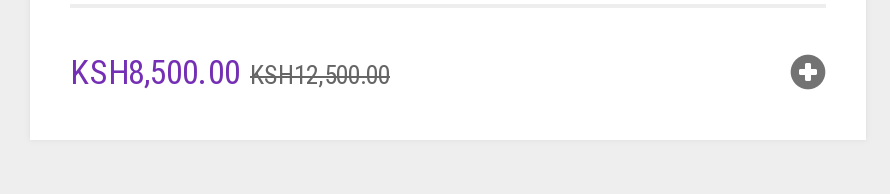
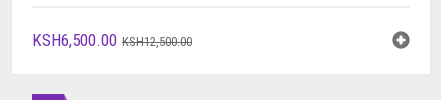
[70,53,240,93] KSH8,500.00 -> [32,30,117,50] KSH6,500.00

